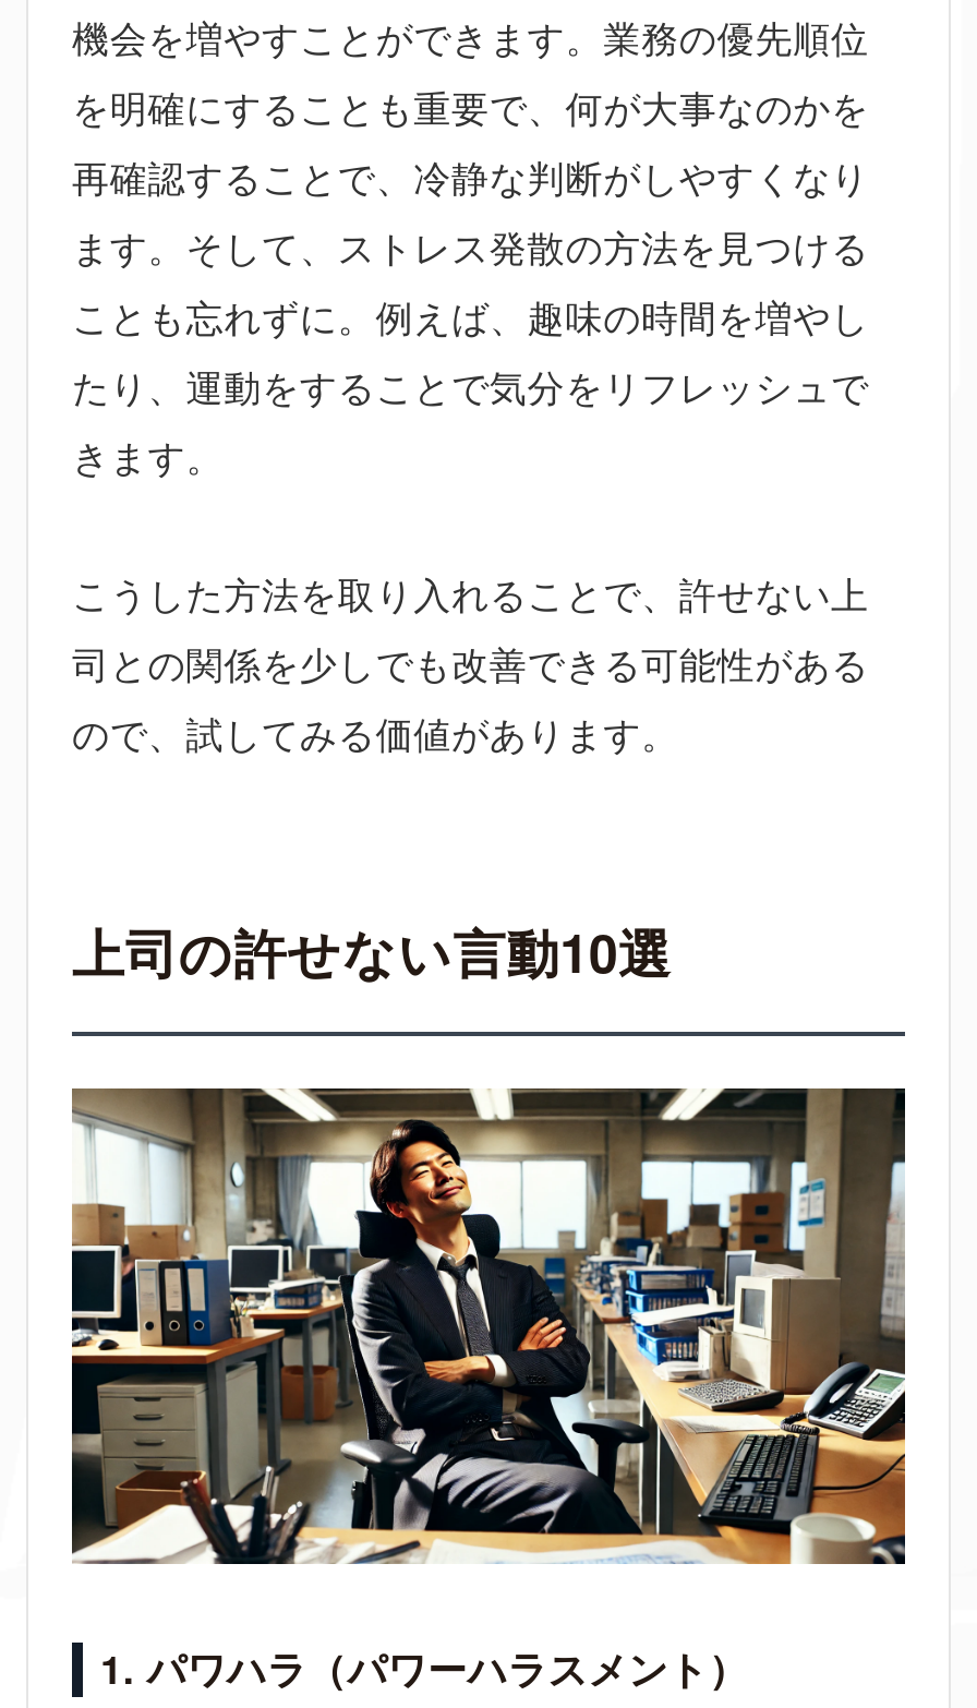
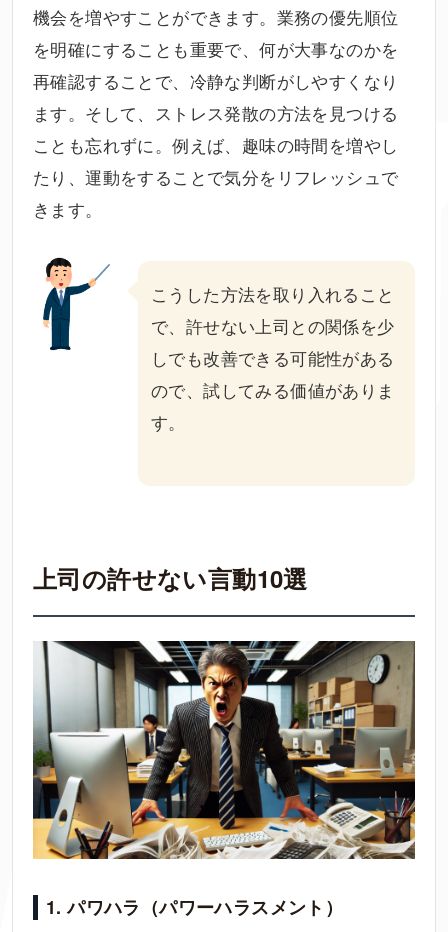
[70,1084,907,1564] [image] -> [32,640,416,860] [image]

